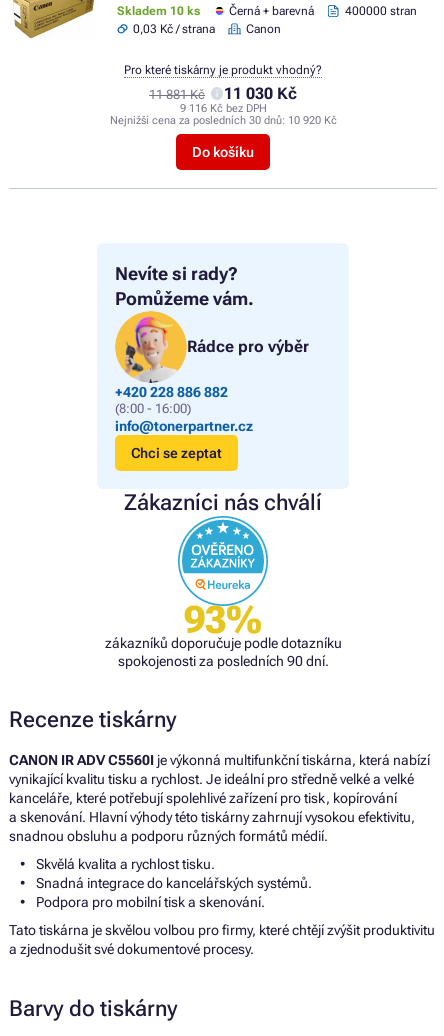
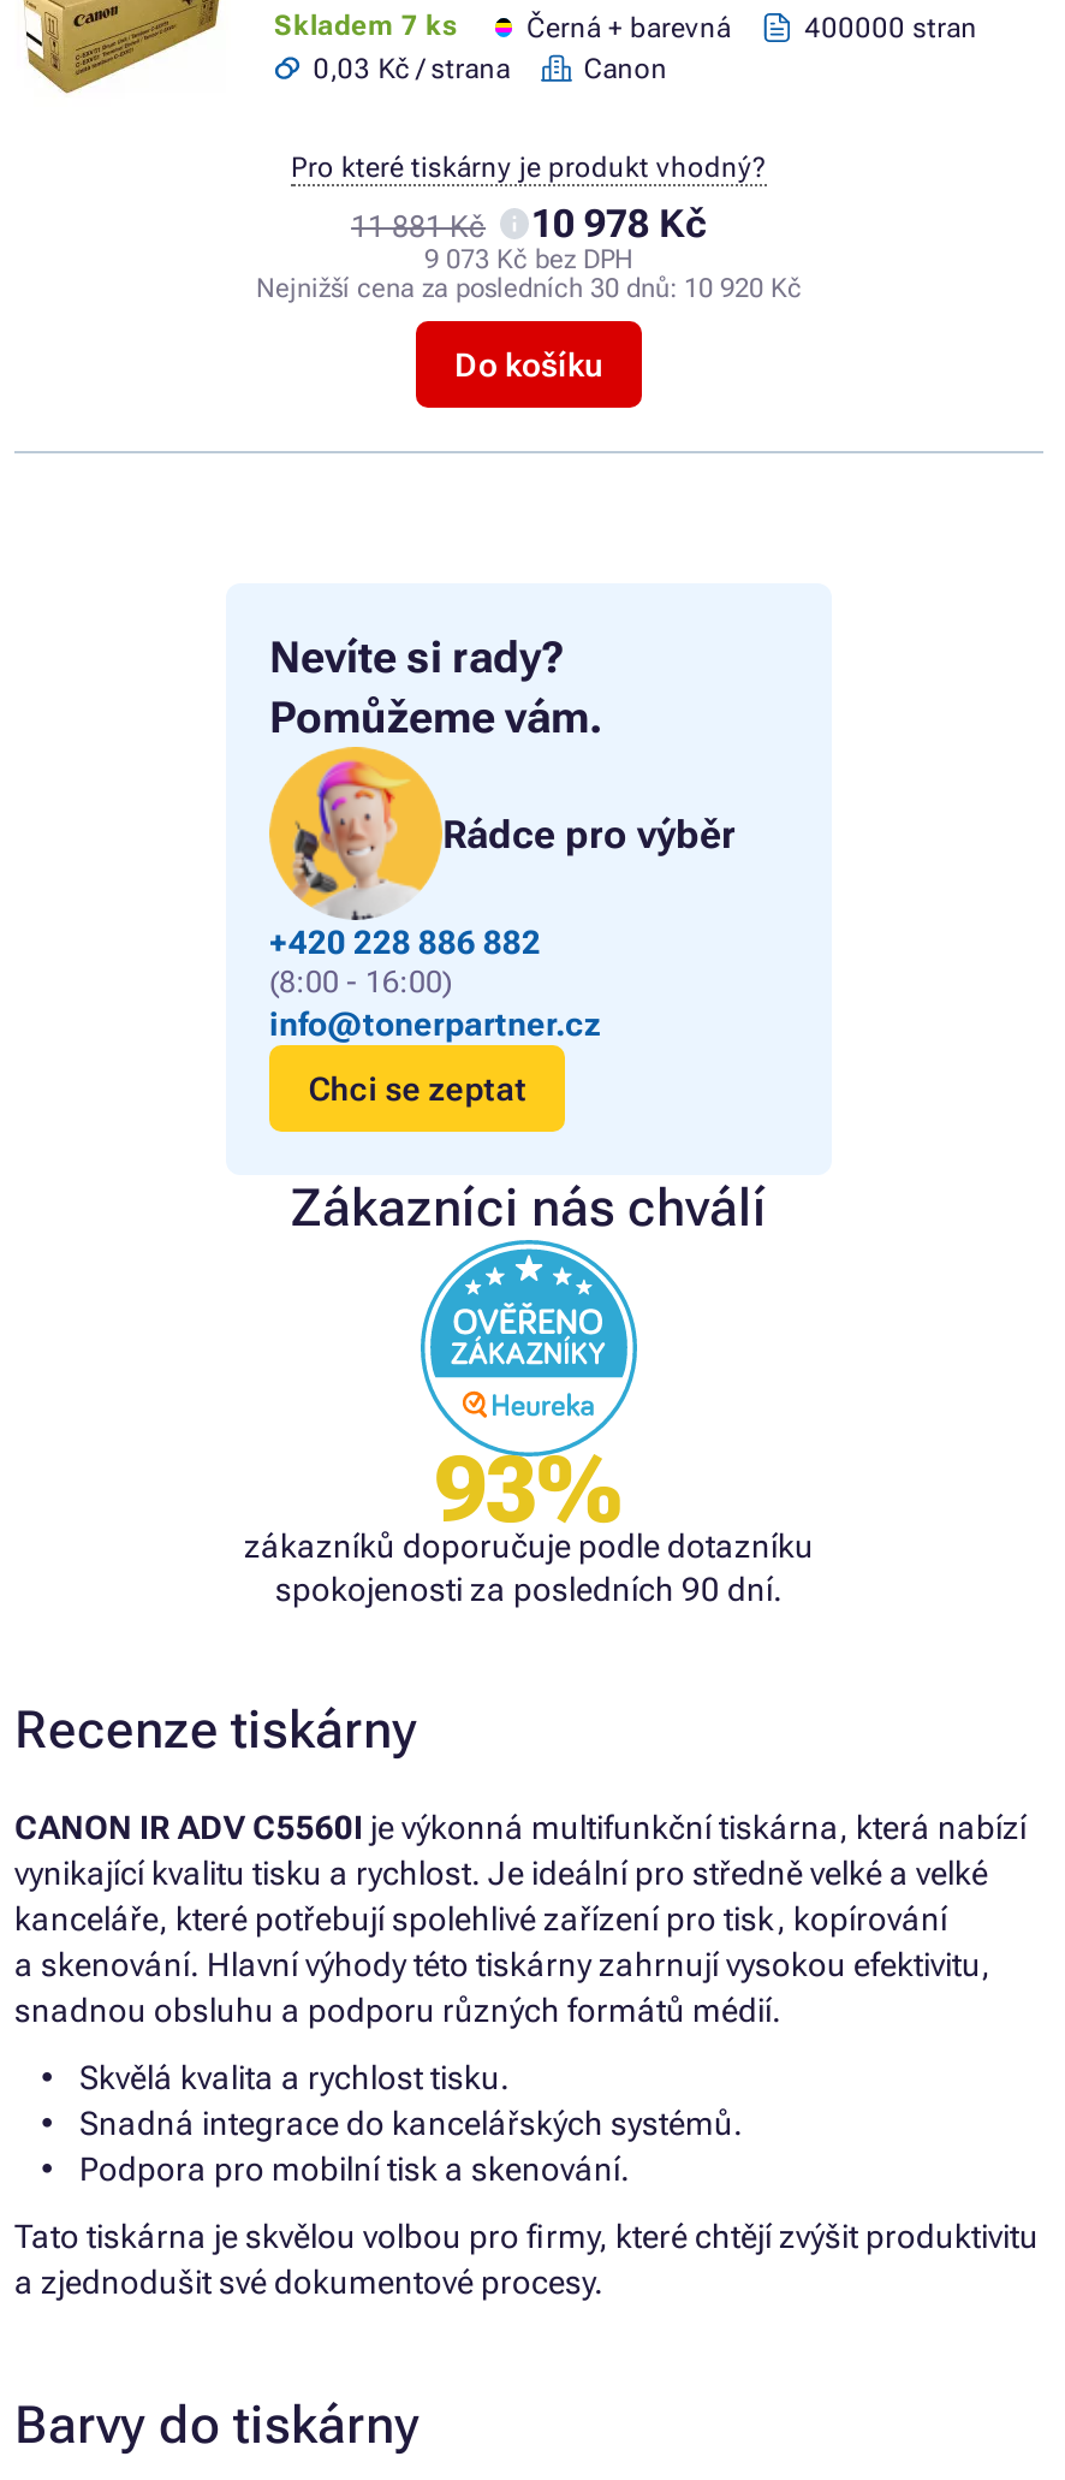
[117,4,200,18] Skladem 10 ks -> [274,9,457,43] Skladem 7 ks
[224,84,297,103] 11 030 Kč -> [531,201,707,247] 10 978 Kč
[179,102,266,115] 9 116 Kč bez DPH -> [424,245,633,276] 9 073 Kč bez DPH

